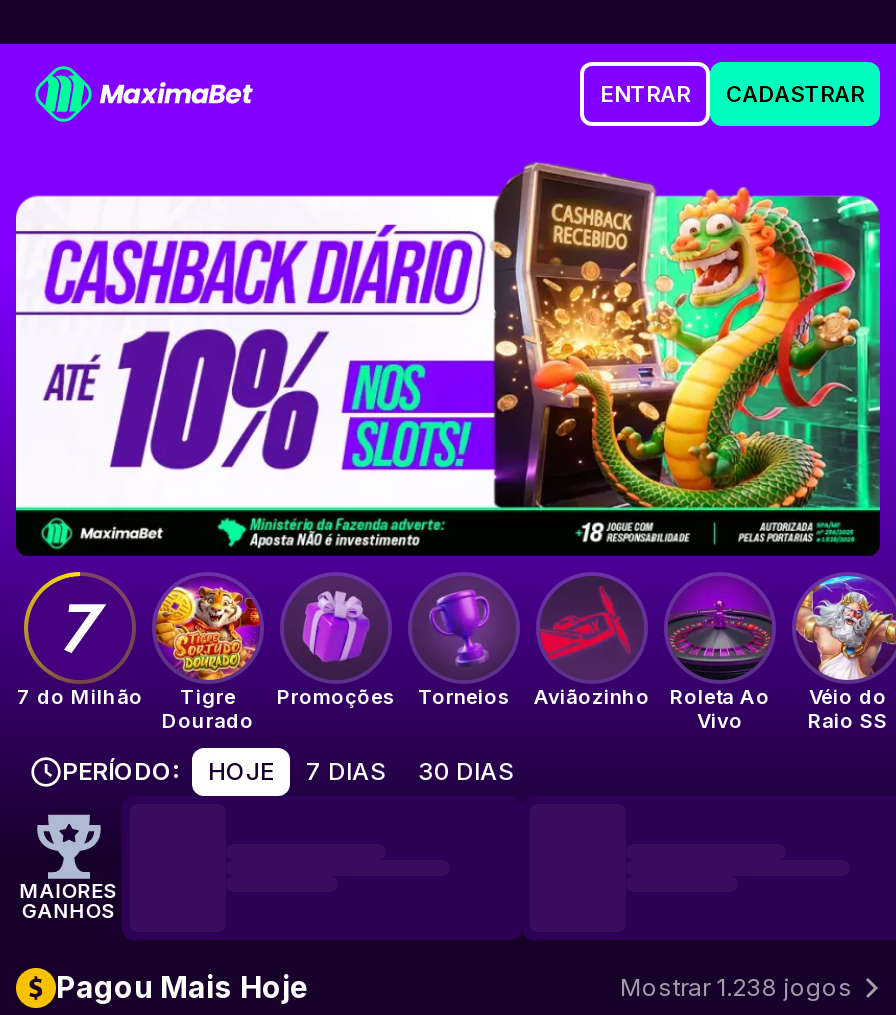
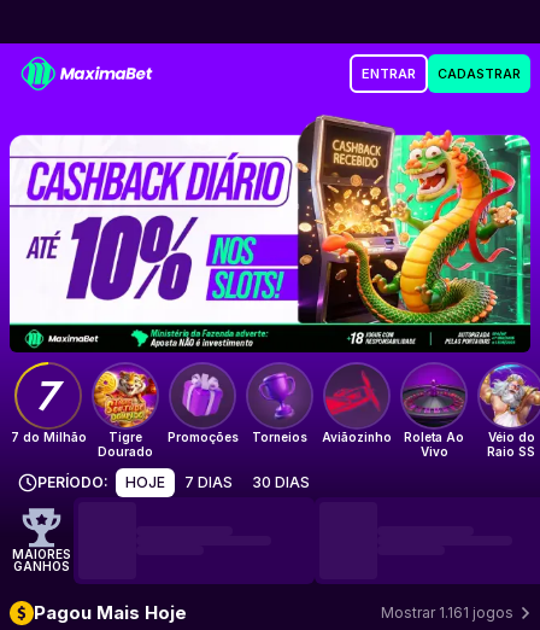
[620,971,852,1001] Mostrar 1.238 jogos -> [381,603,513,621] Mostrar 1.161 jogos

